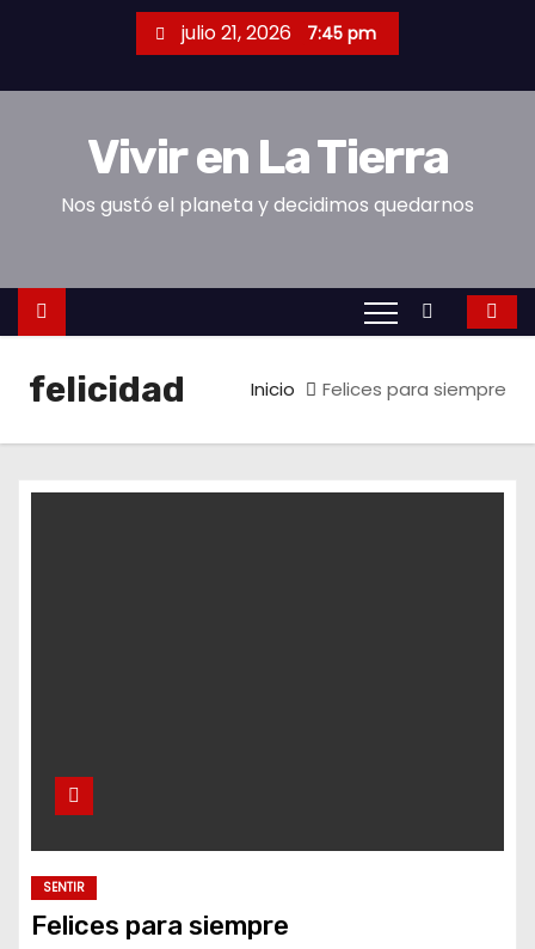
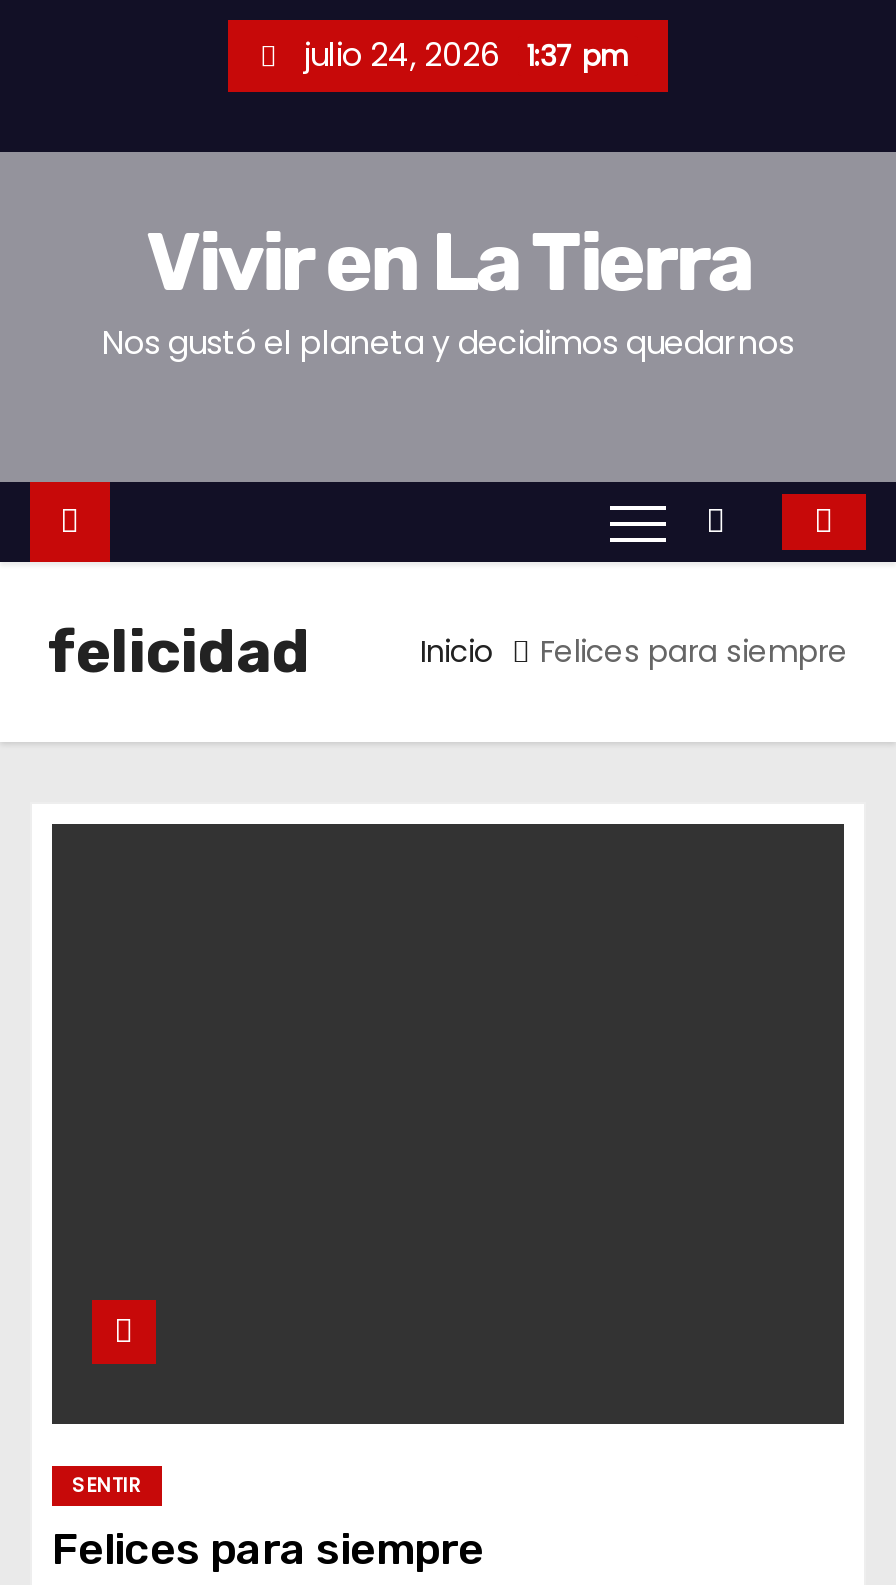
[177,19,376,47] julio 21, 2026 7:45 pm -> [296,32,630,78] julio 24, 2026 1:37 pm

